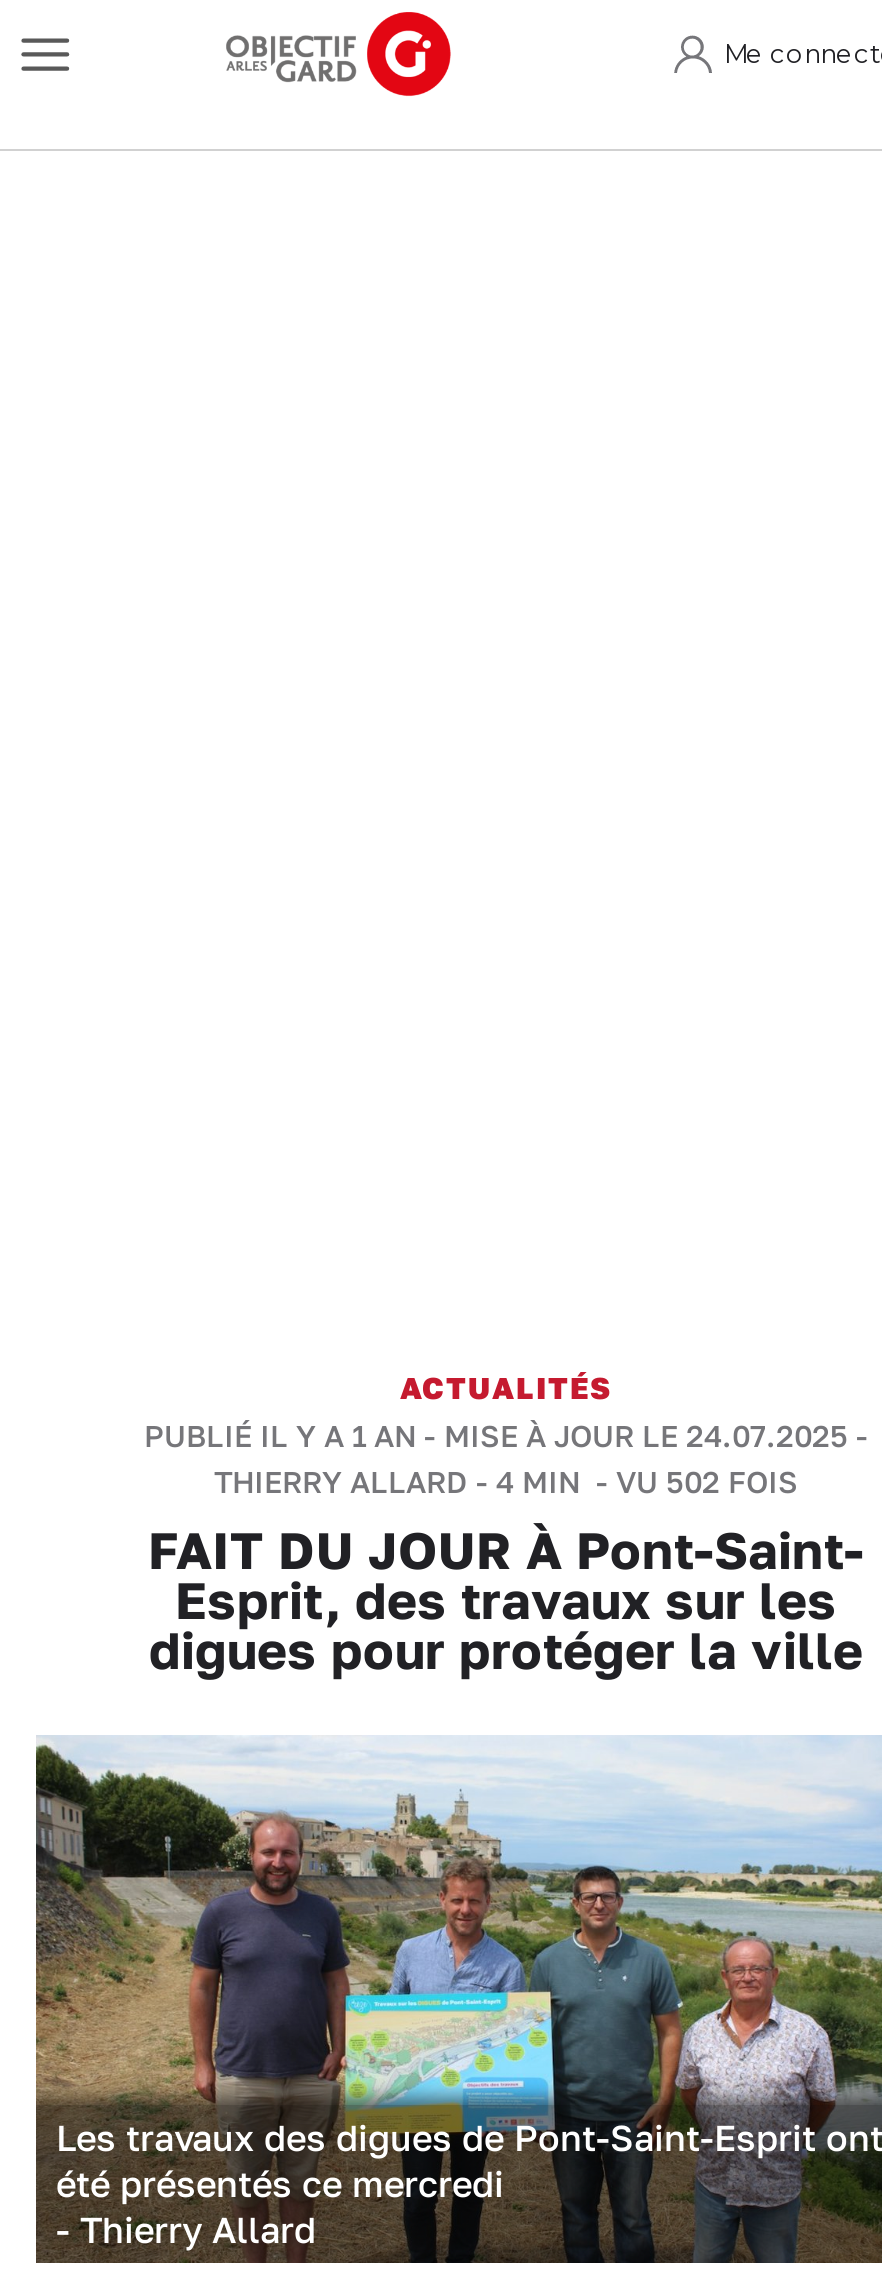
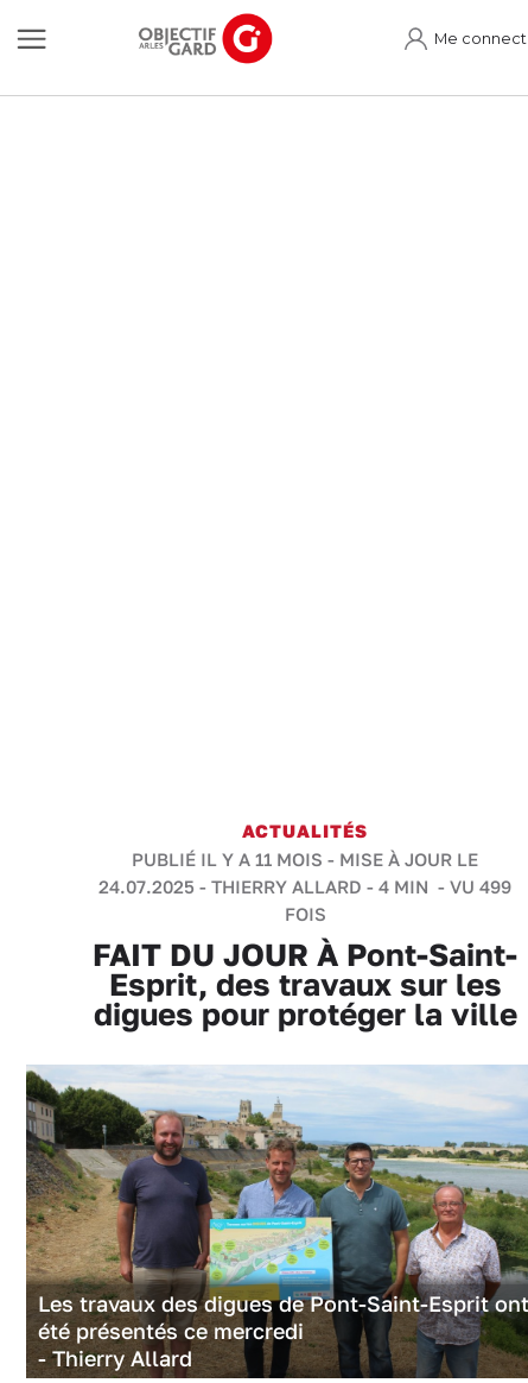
[144,1417,868,1499] PUBLIÉ IL Y A 1 AN - MISE À JOUR LE 24.07.2025 - | THIERRY ALLARD - 4 MIN - VU 502 FOIS -> [98,848,511,924] PUBLIÉ IL Y A 11 MOIS - MISE À JOUR LE | 24.07.2025 - THIERRY ALLARD - 4 MIN - VU 499 | FOIS

